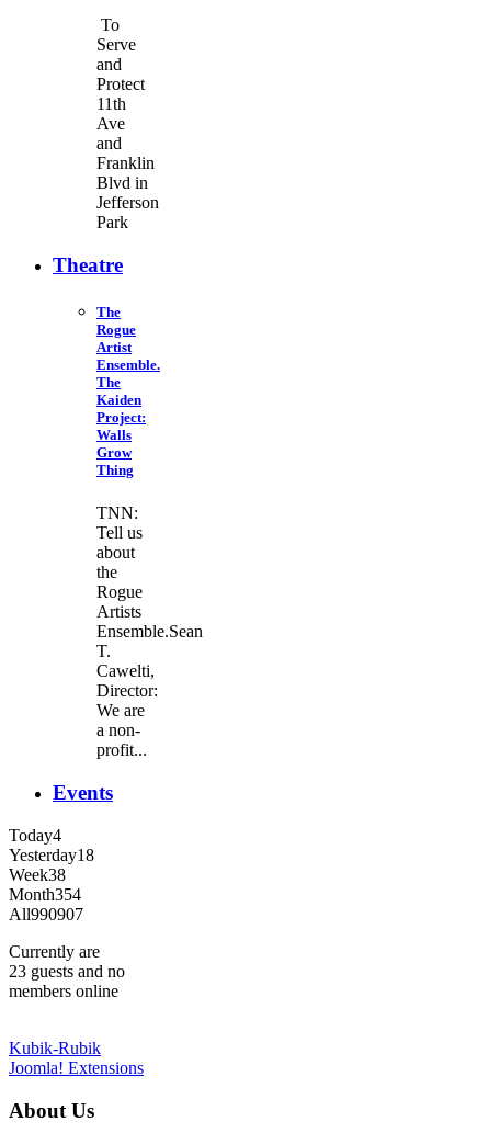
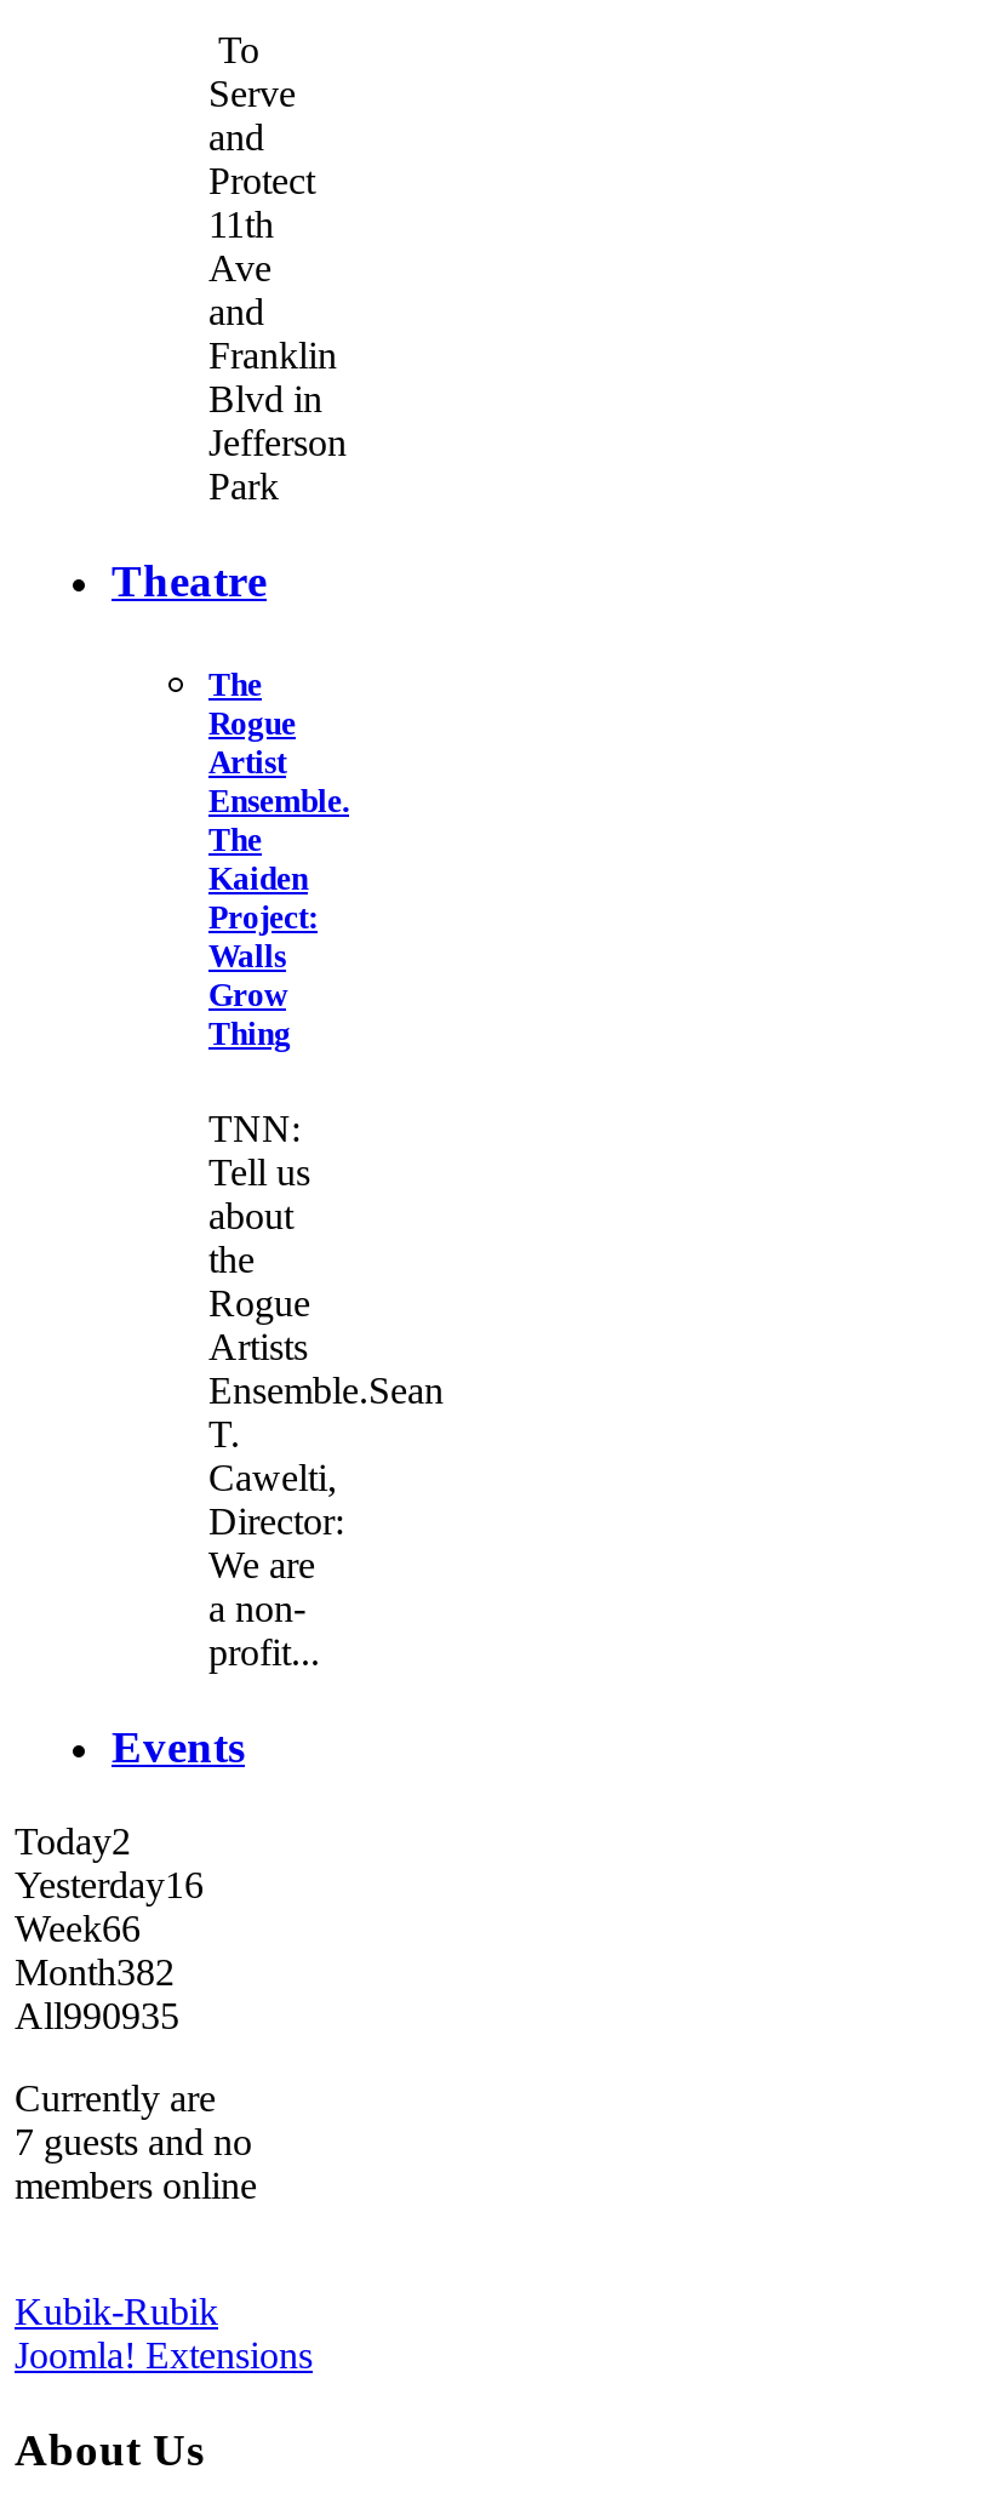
[9,826,61,844] Today4 -> [15,1820,131,1861] Today2
[9,846,94,864] Yesterday18 -> [15,1864,204,1905] Yesterday16
[9,865,66,884] Week38 -> [15,1907,141,1949] Week66
[9,885,81,904] Month354 -> [15,1951,175,1992] Month382
[9,905,83,923] All990907 -> [15,1995,179,2036] All990935
[9,962,125,980] 23 guests and no -> [15,2121,252,2162] 7 guests and no

